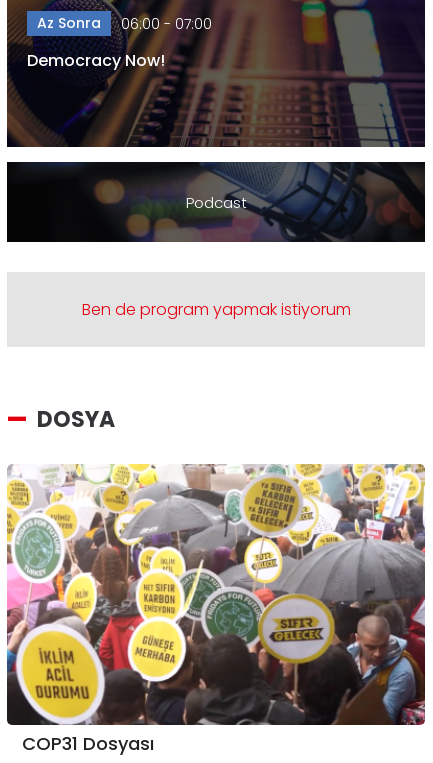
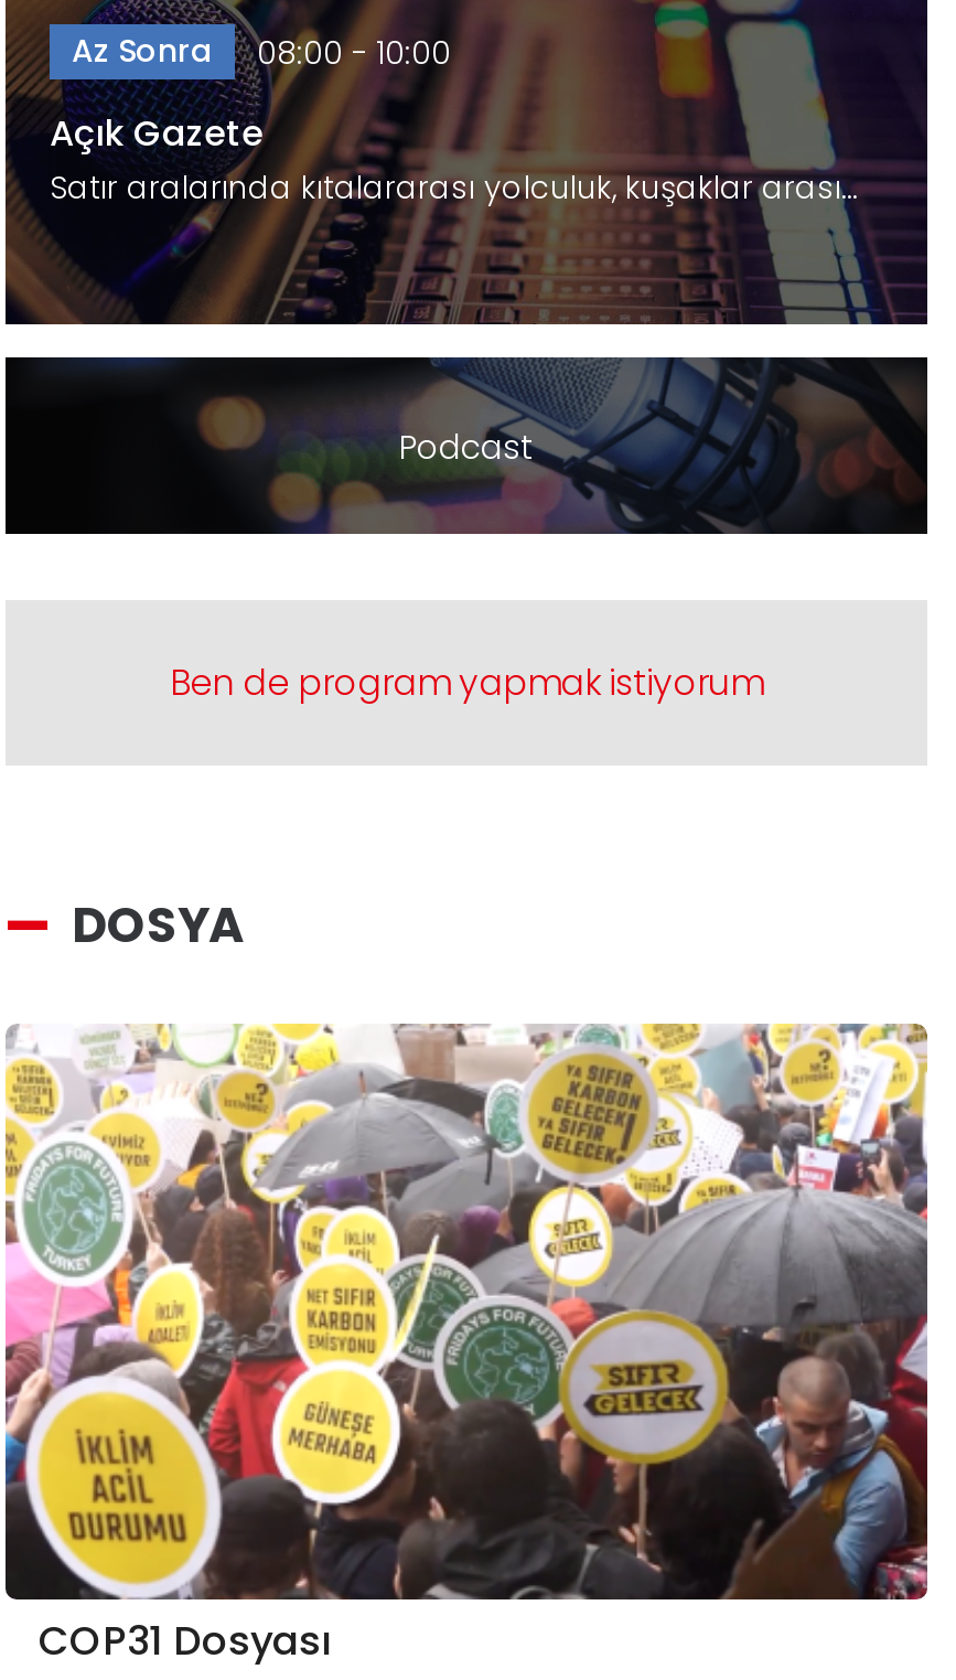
[37,12,212,33] Az Sonra 06:00 - 07:00 -> [72,28,451,74] Az Sonra 08:00 - 10:00
[27,48,165,71] Democracy Now! -> [50,107,861,208] Açık Gazete | Satır aralarında kıtalararası yolculuk, kuşaklar arası…

